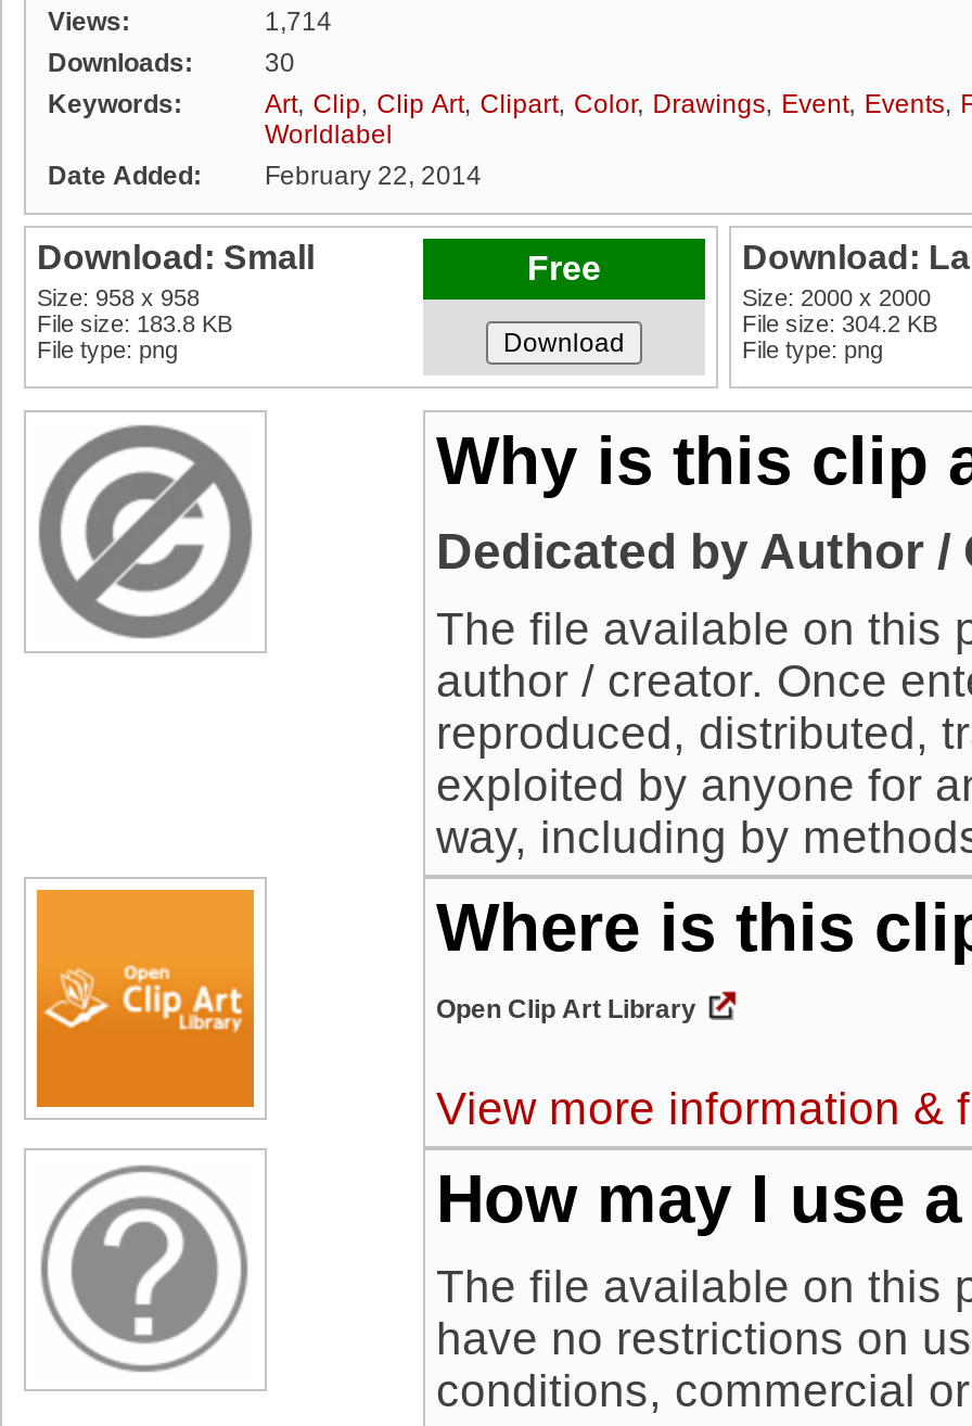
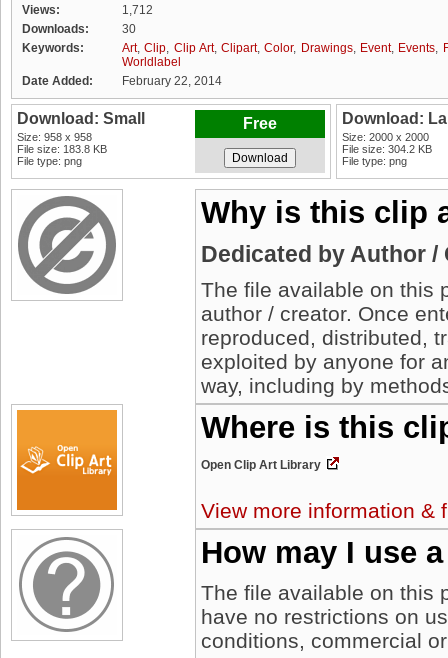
[265,7,332,37] 1,714 -> [122,3,153,17] 1,712

